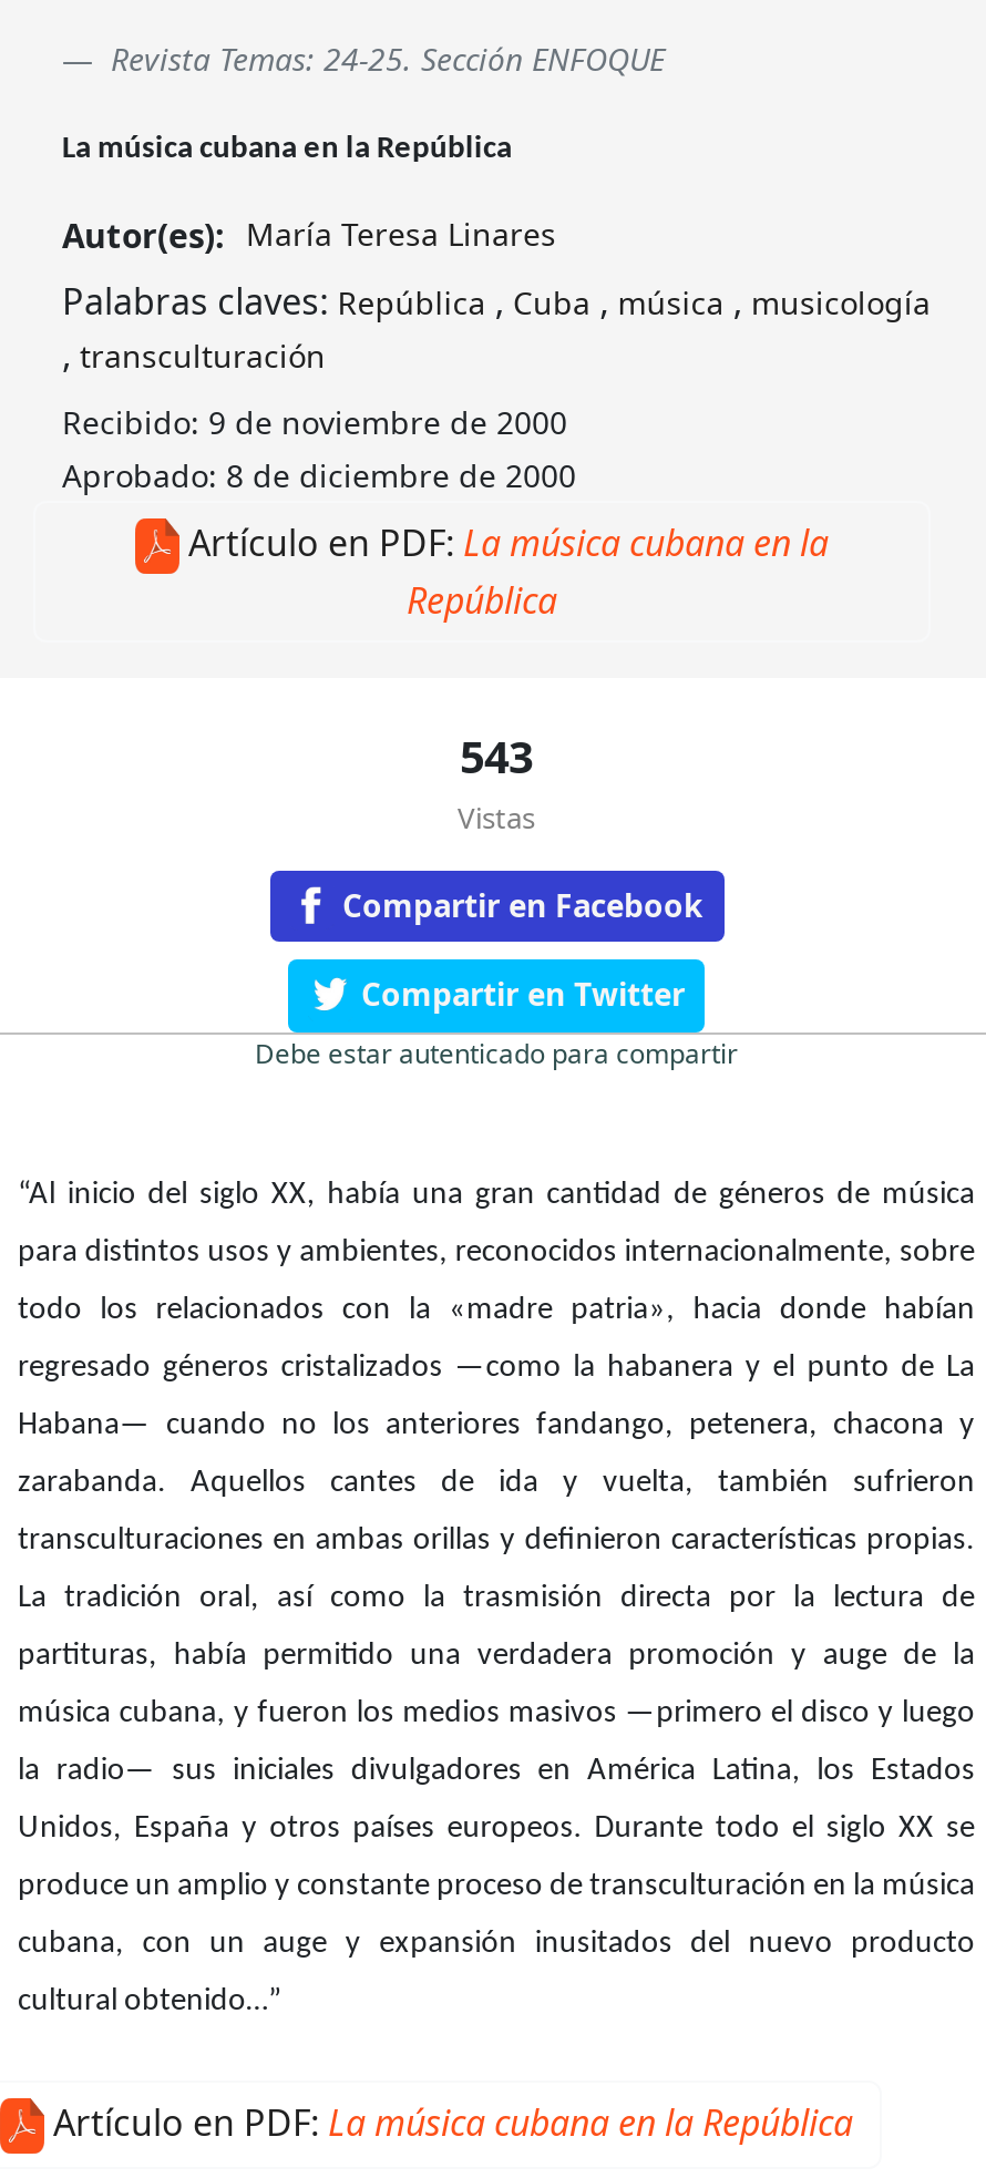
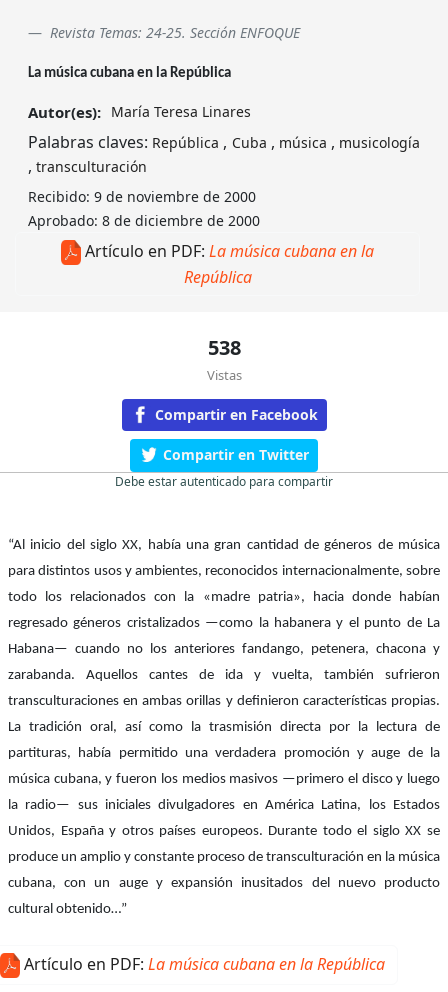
[460,727,533,787] 543 -> [207,334,240,361] 538

